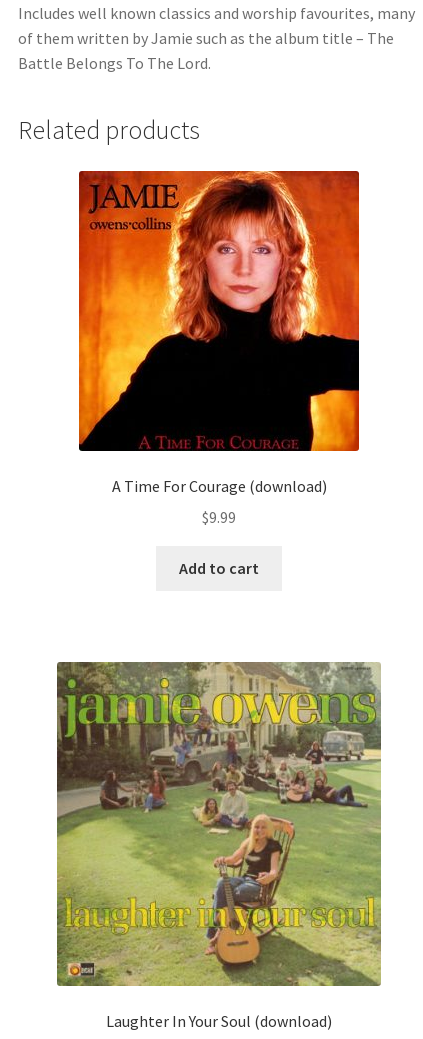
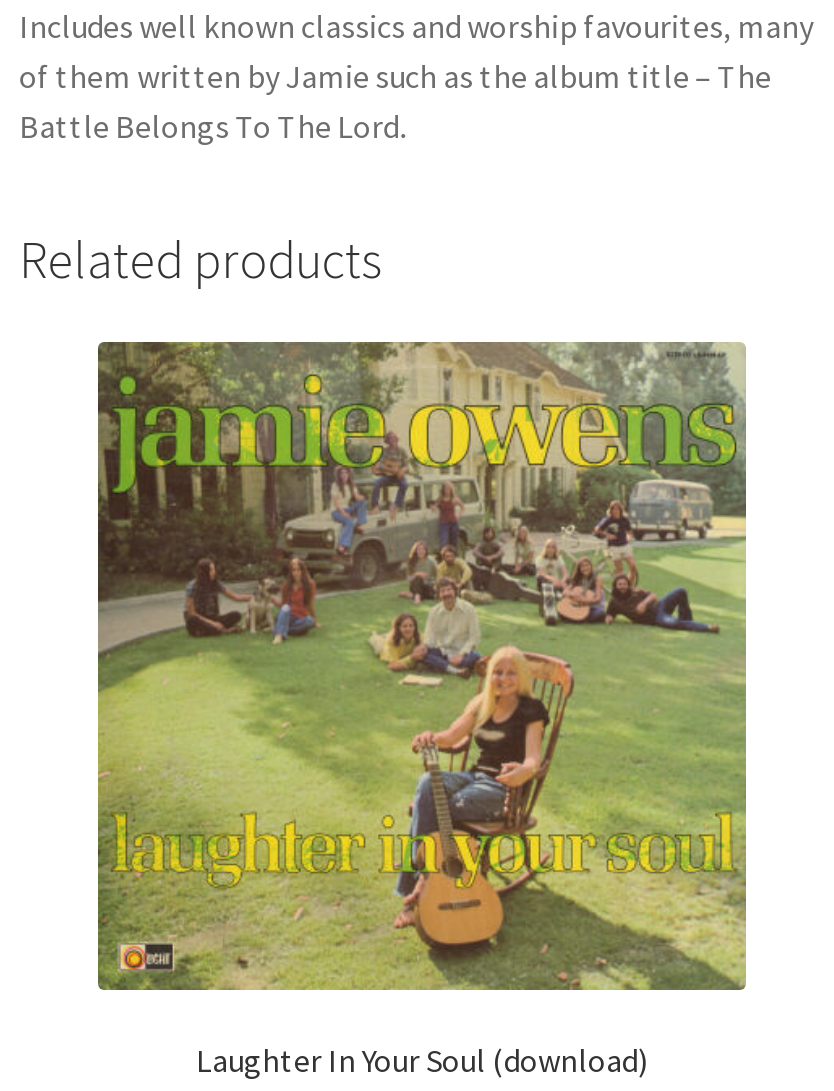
[78,170,360,578] [image] | A Time For Courage (download) | $9.99 | Add to cart -> none

